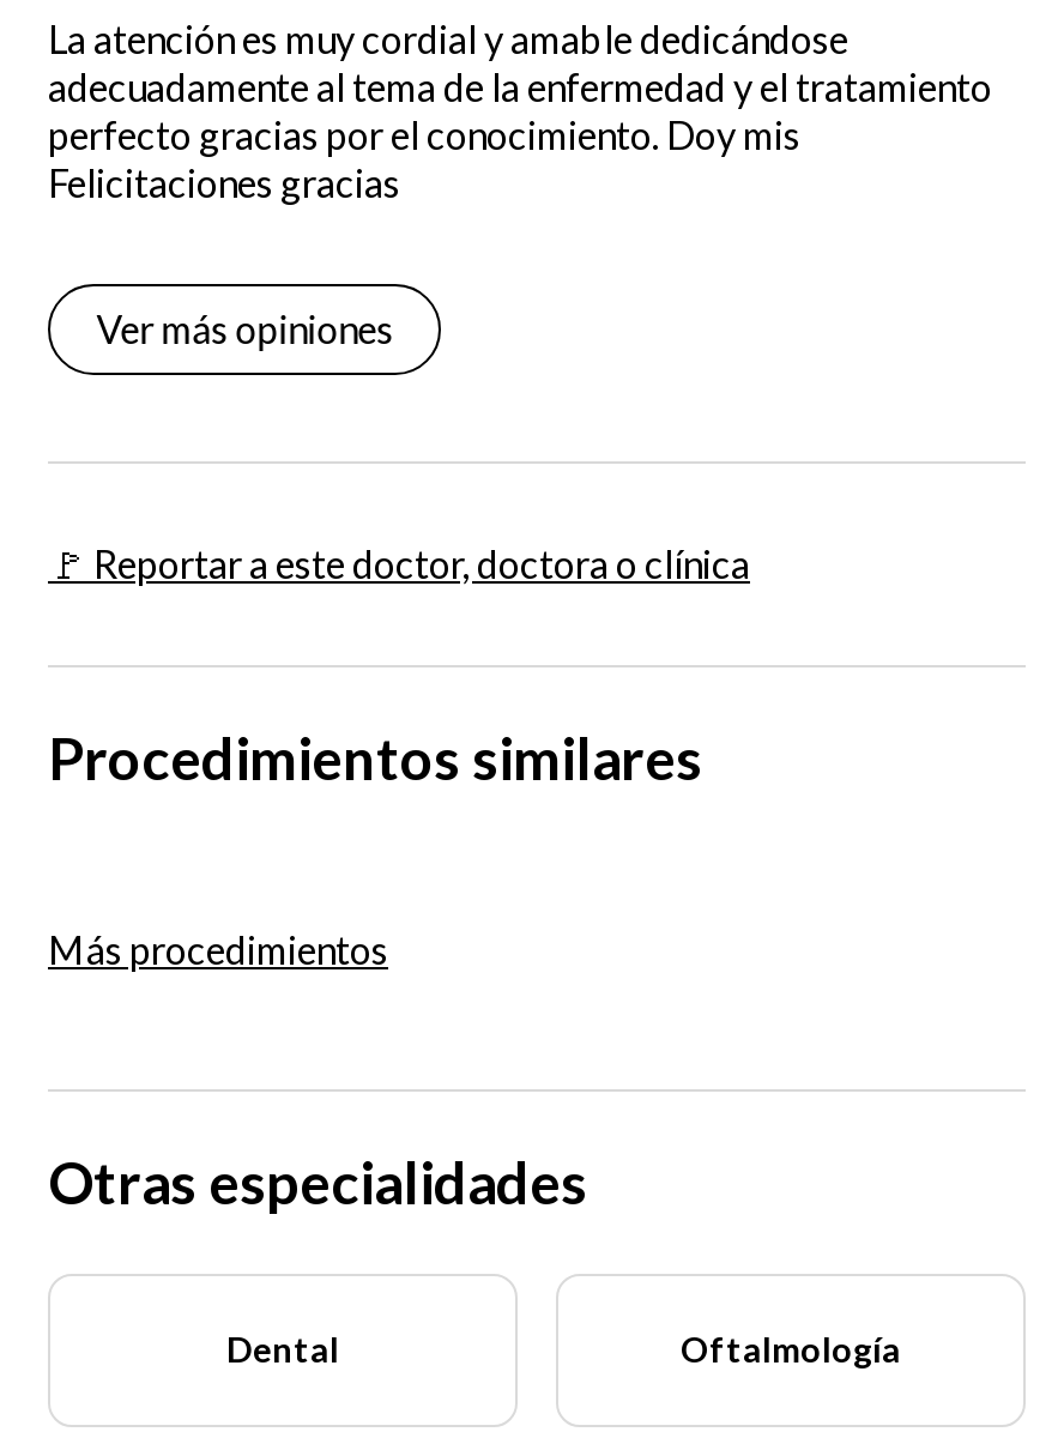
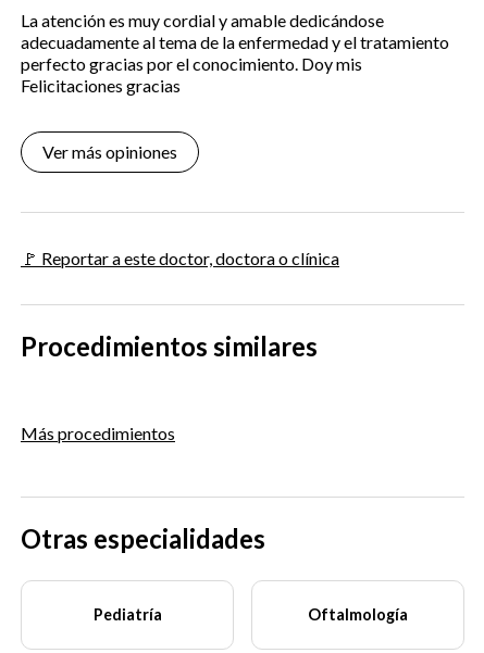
[226,1329,339,1370] Dental -> [93,605,162,624] Pediatría

